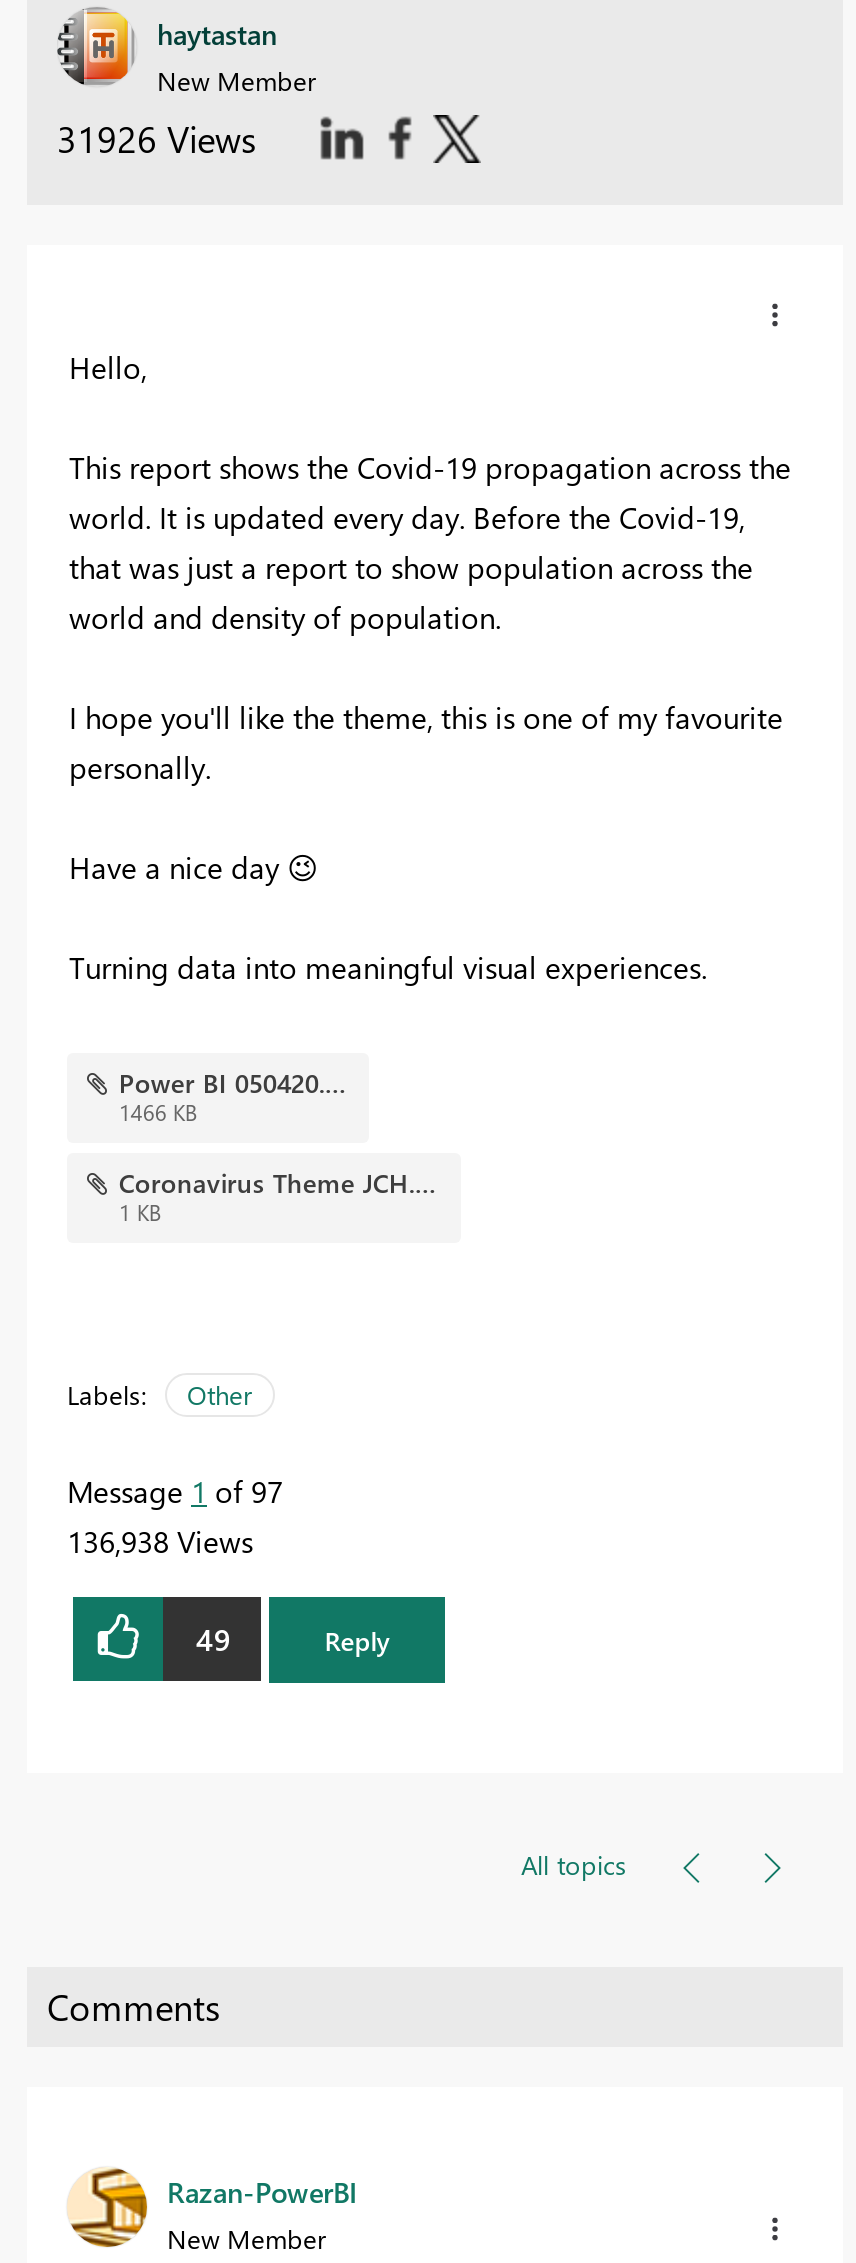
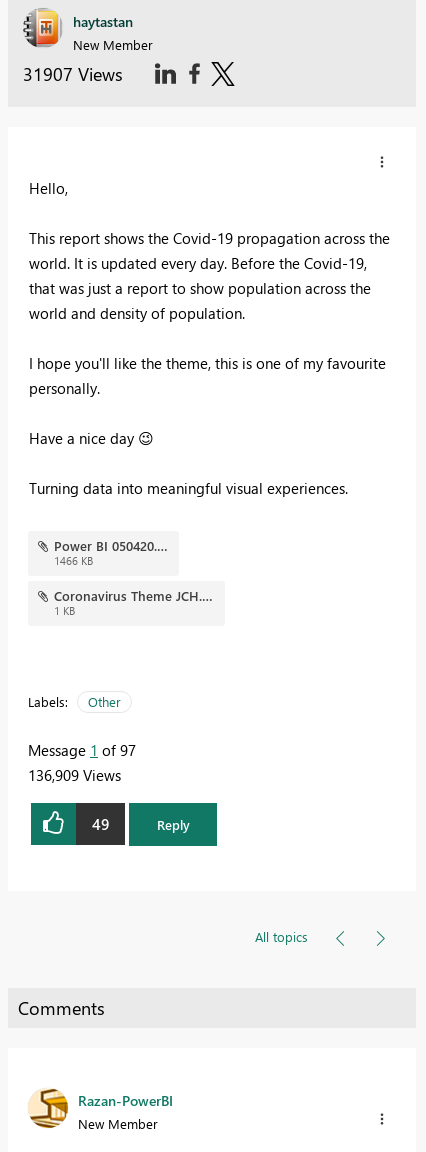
[57,115,257,163] 31926 Views -> [23,62,123,86] 31907 Views
[67,1522,253,1562] 136,938 Views -> [28,765,121,785] 136,909 Views

